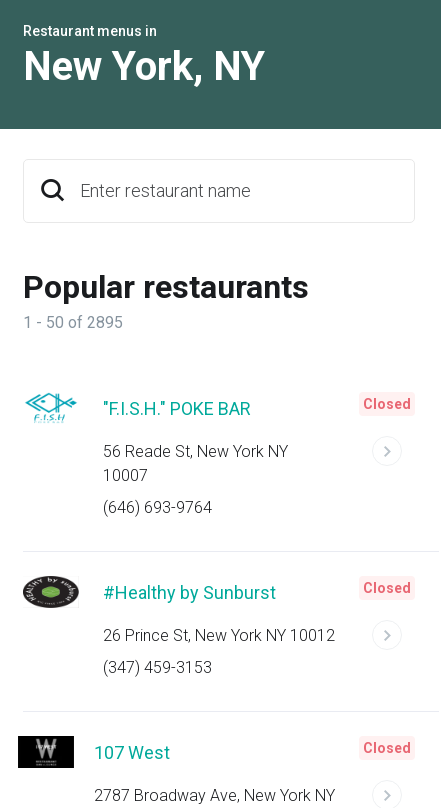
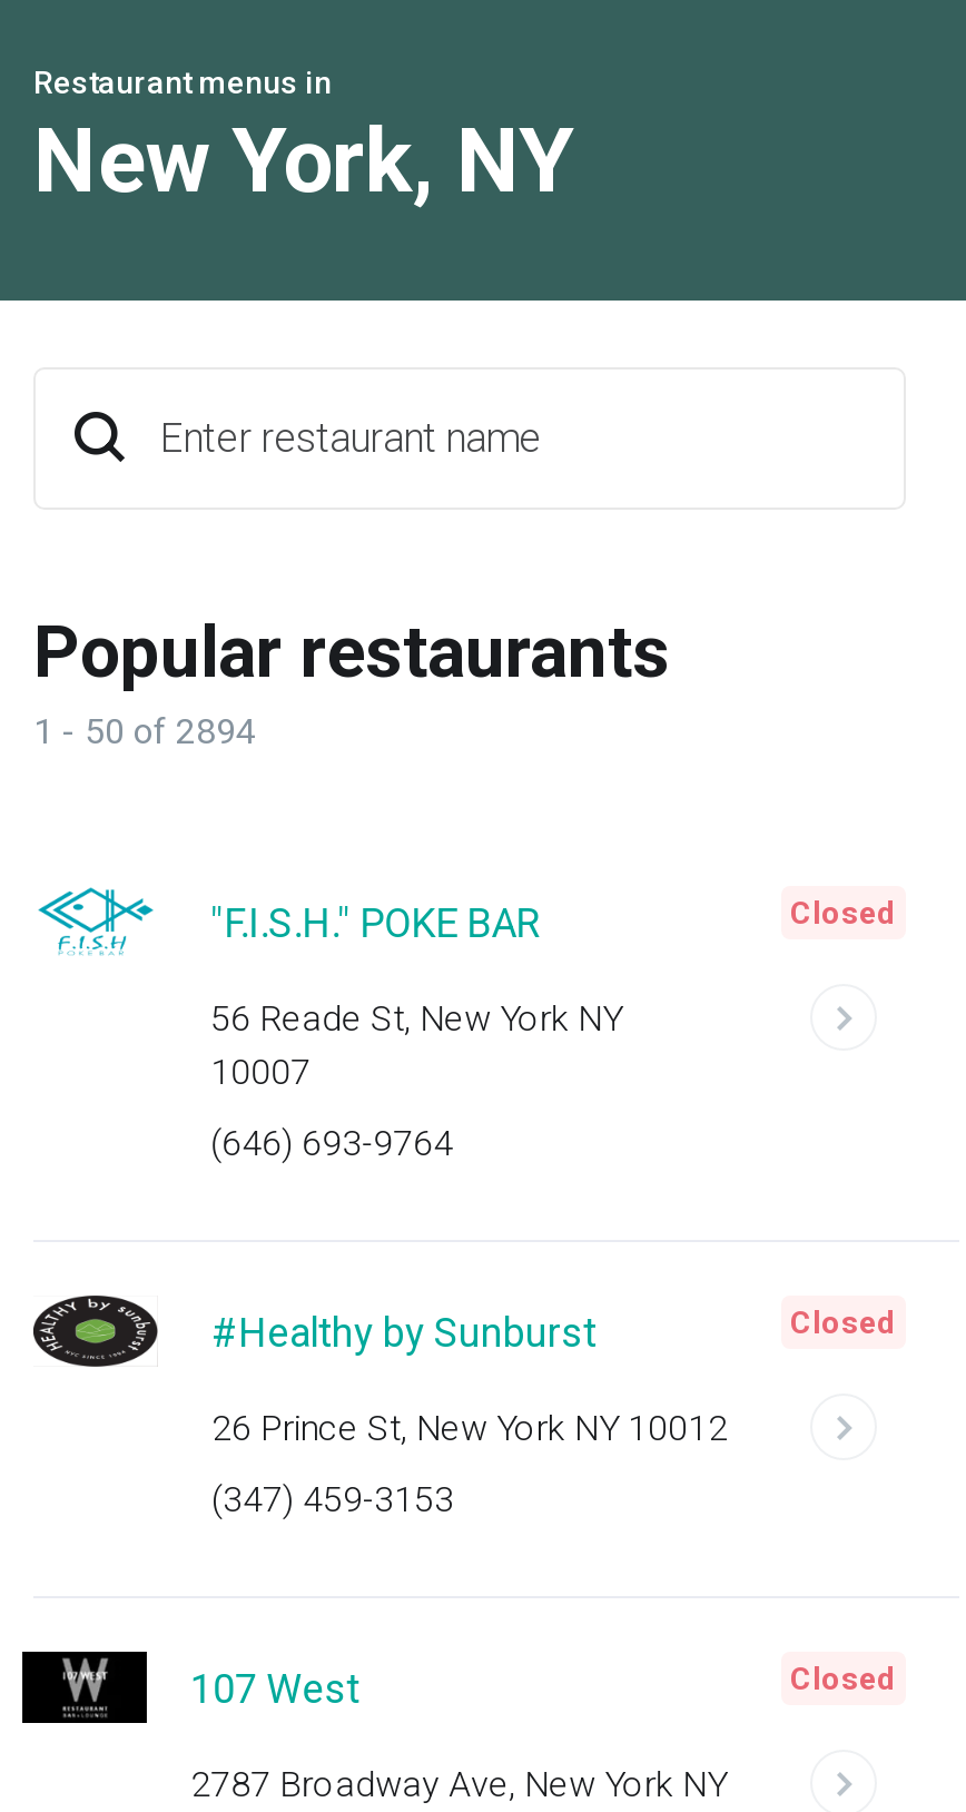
[23,313,123,332] 1 - 50 of 2895 -> [33,710,256,752] 1 - 50 of 2894

